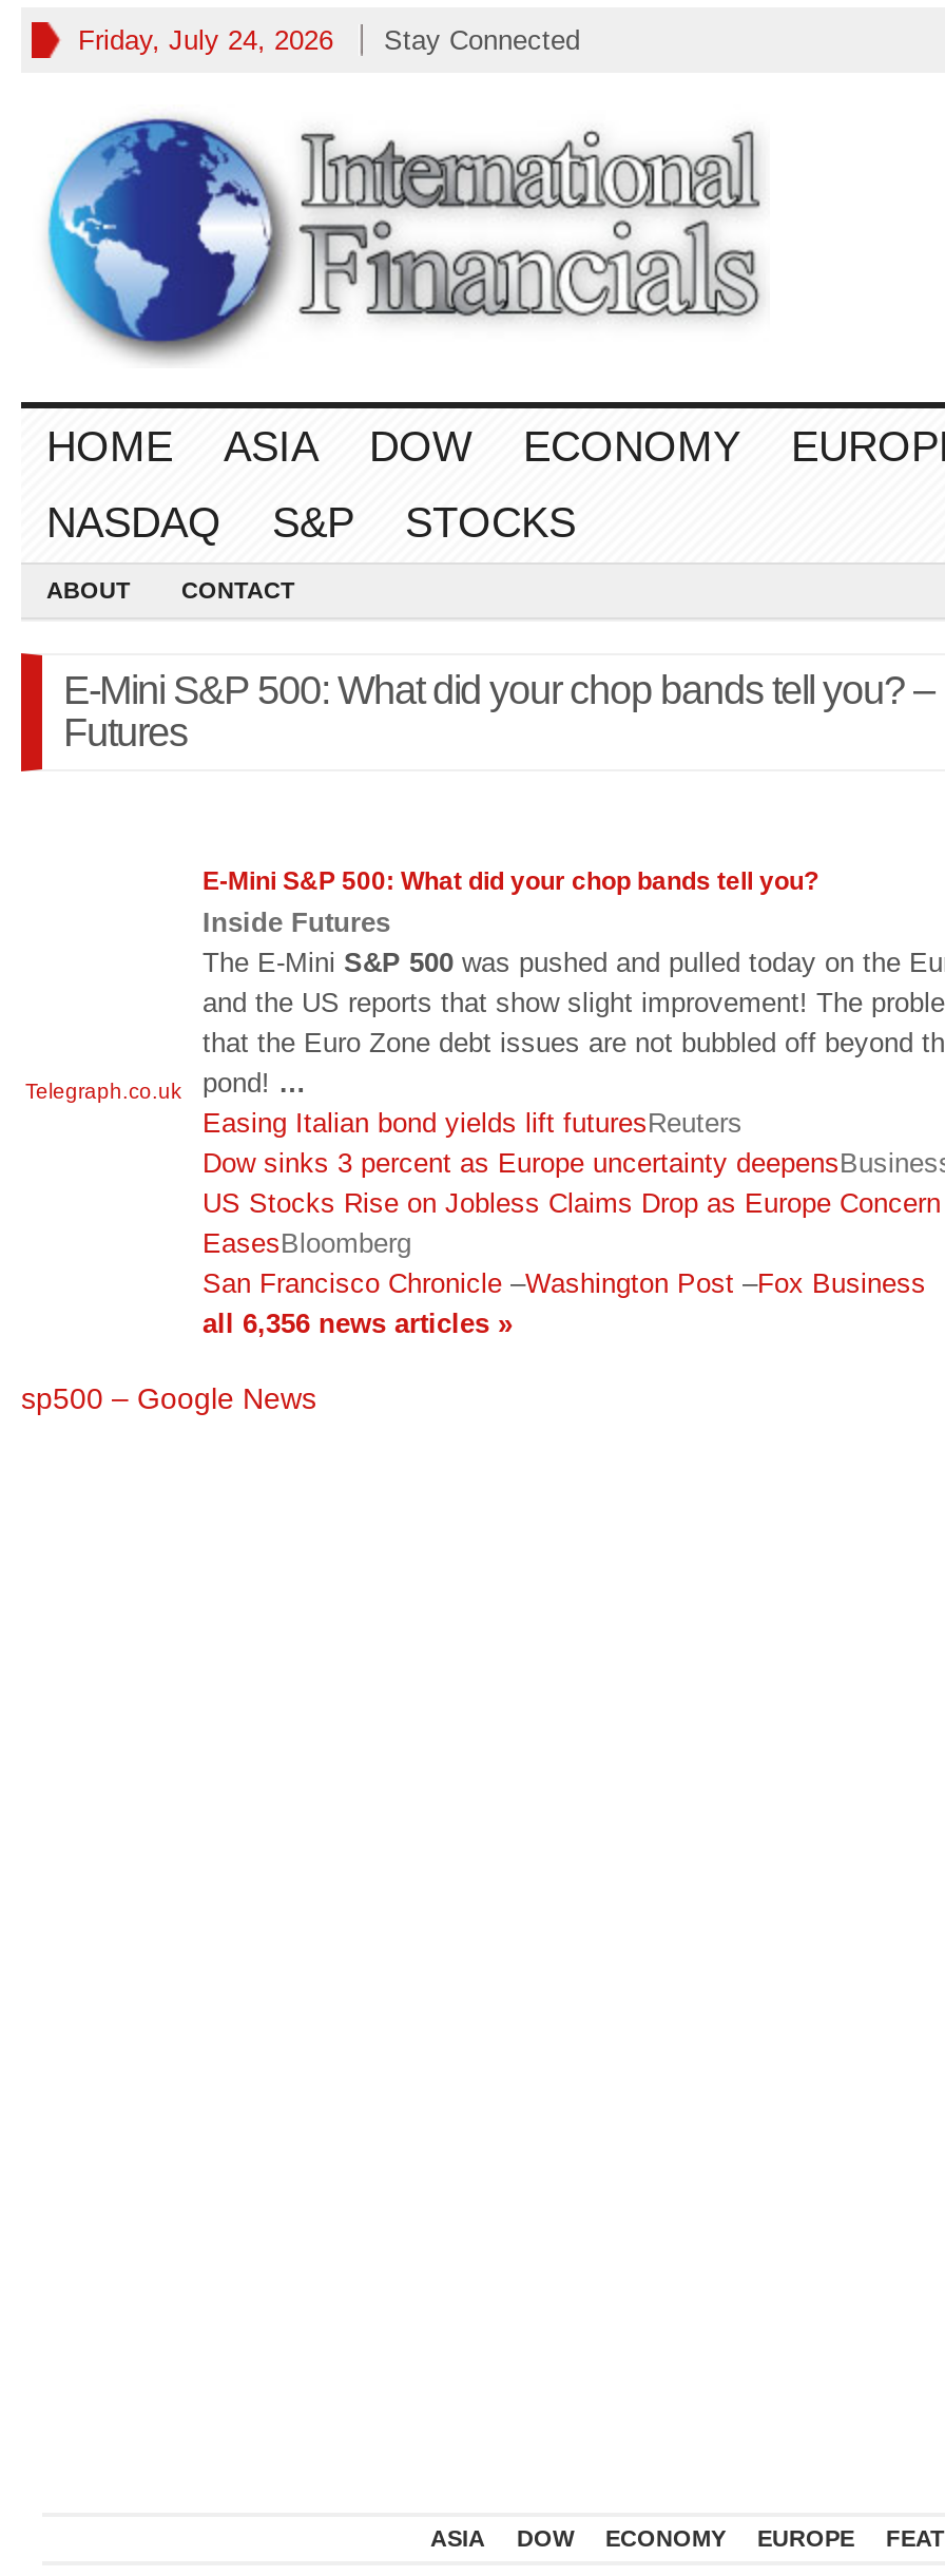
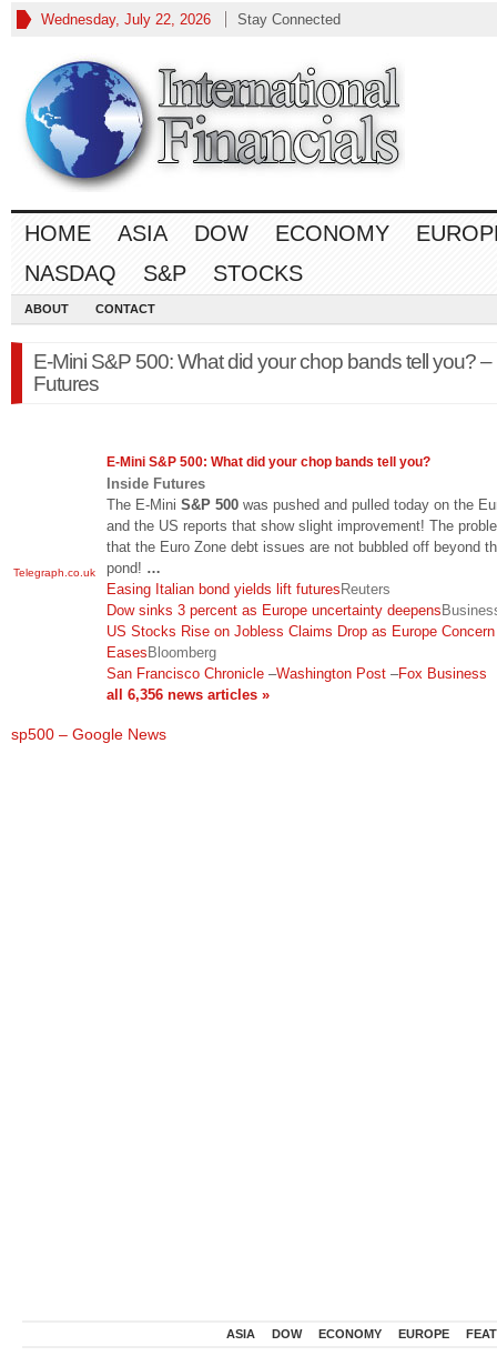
[78,24,333,56] Friday, July 24, 2026 -> [41,11,211,28] Wednesday, July 22, 2026

